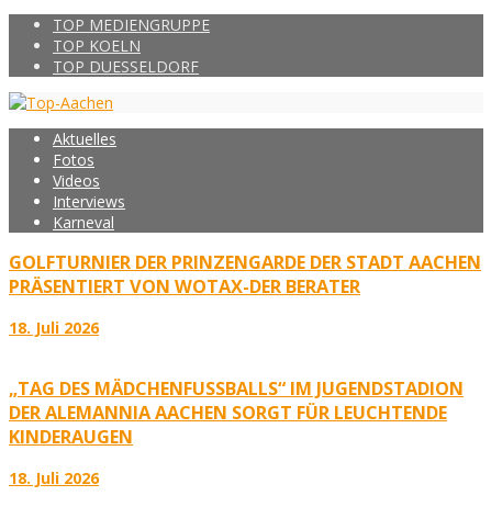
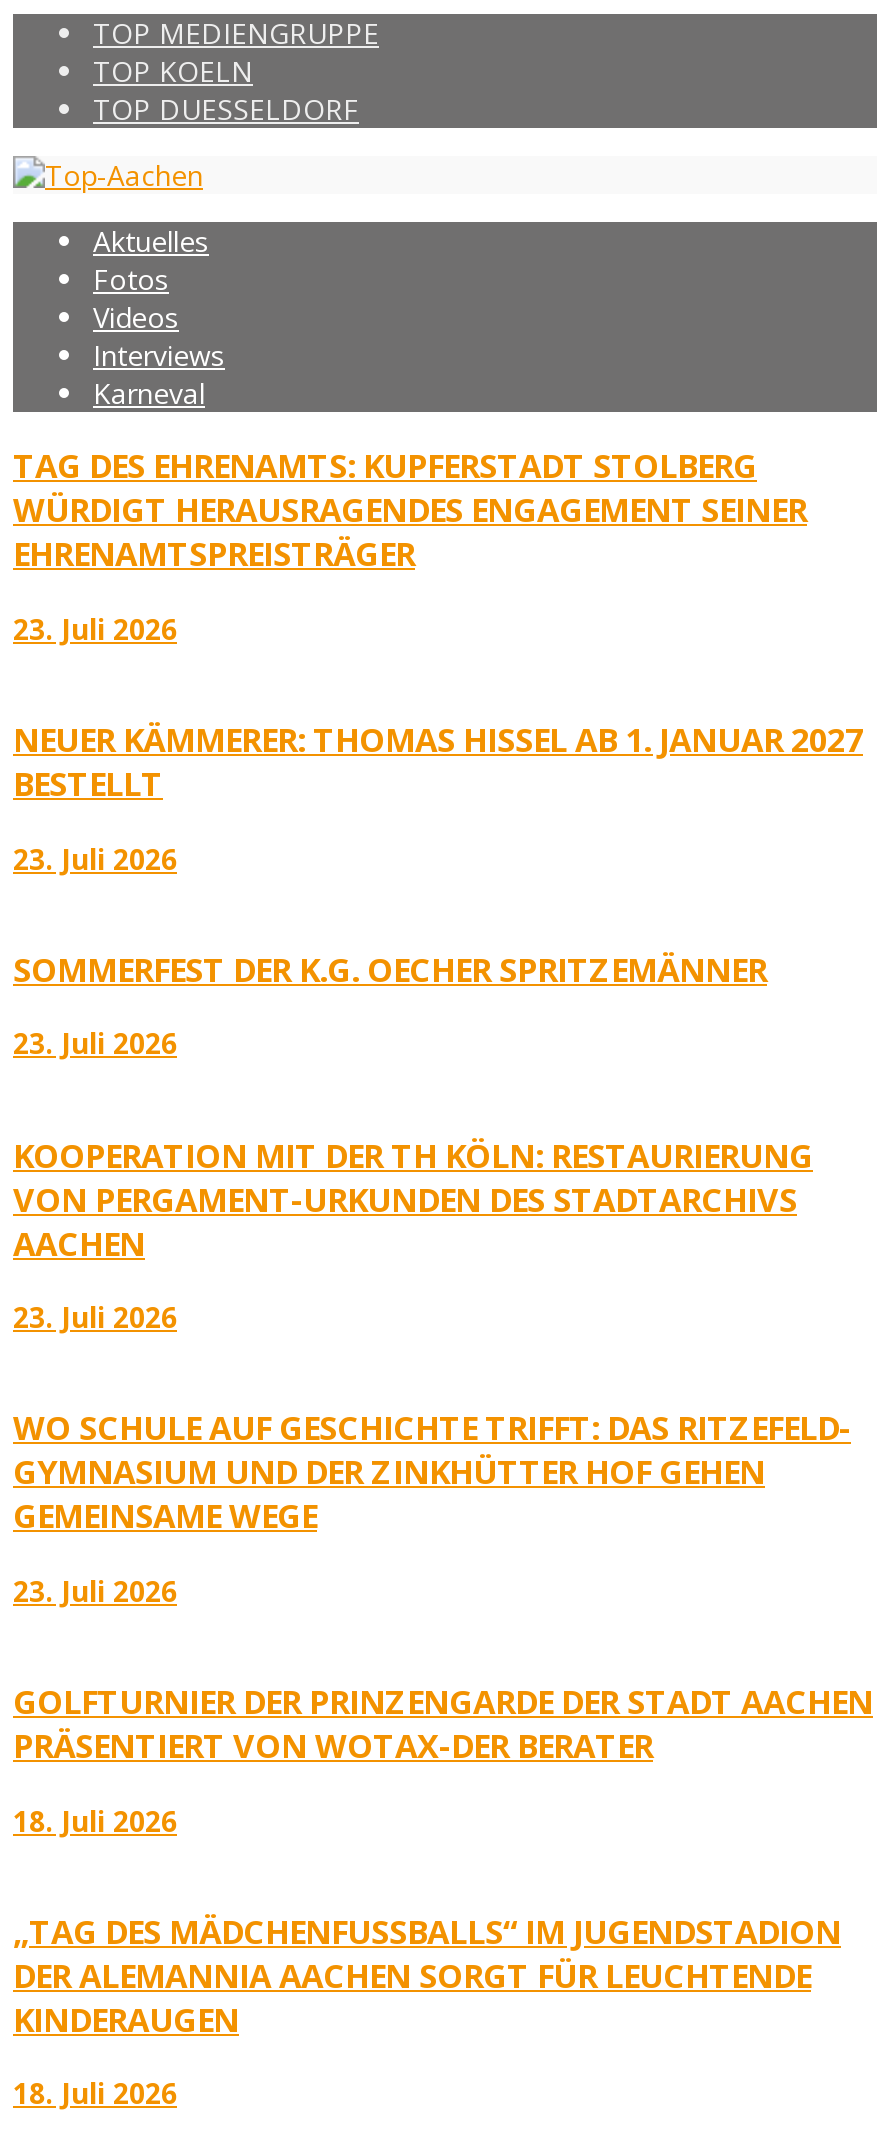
none -> [13,445,863,1610] TAG DES EHRENAMTS: KUPFERSTADT STOLBERG | WÜRDIGT HERAUSRAGENDES ENGAGEMENT SEINER | EHRENAMTSPREISTRÄGER | 23. Juli 2026 | NEUER KÄMMERER: THOMAS HISSEL AB 1. JANUAR 2027 | BESTELLT | 23. Juli 2026 | SOMMERFEST DER K.G. OECHER SPRITZEMÄNNER | 23. Juli 2026 | KOOPERATION MIT DER TH KÖLN: RESTAURIERUNG | VON PERGAMENT-URKUNDEN DES STADTARCHIVS | AACHEN | 23. Juli 2026 | WO SCHULE AUF GESCHICHTE TRIFFT: DAS RITZEFELD- | GYMNASIUM UND DER ZINKHÜTTER HOF GEHEN | GEMEINSAME WEGE | 23. Juli 2026

